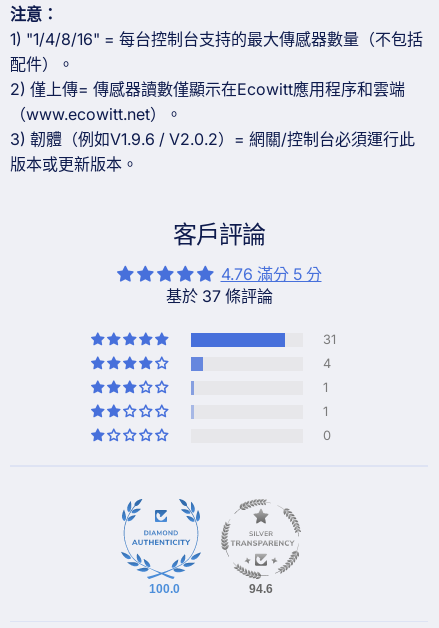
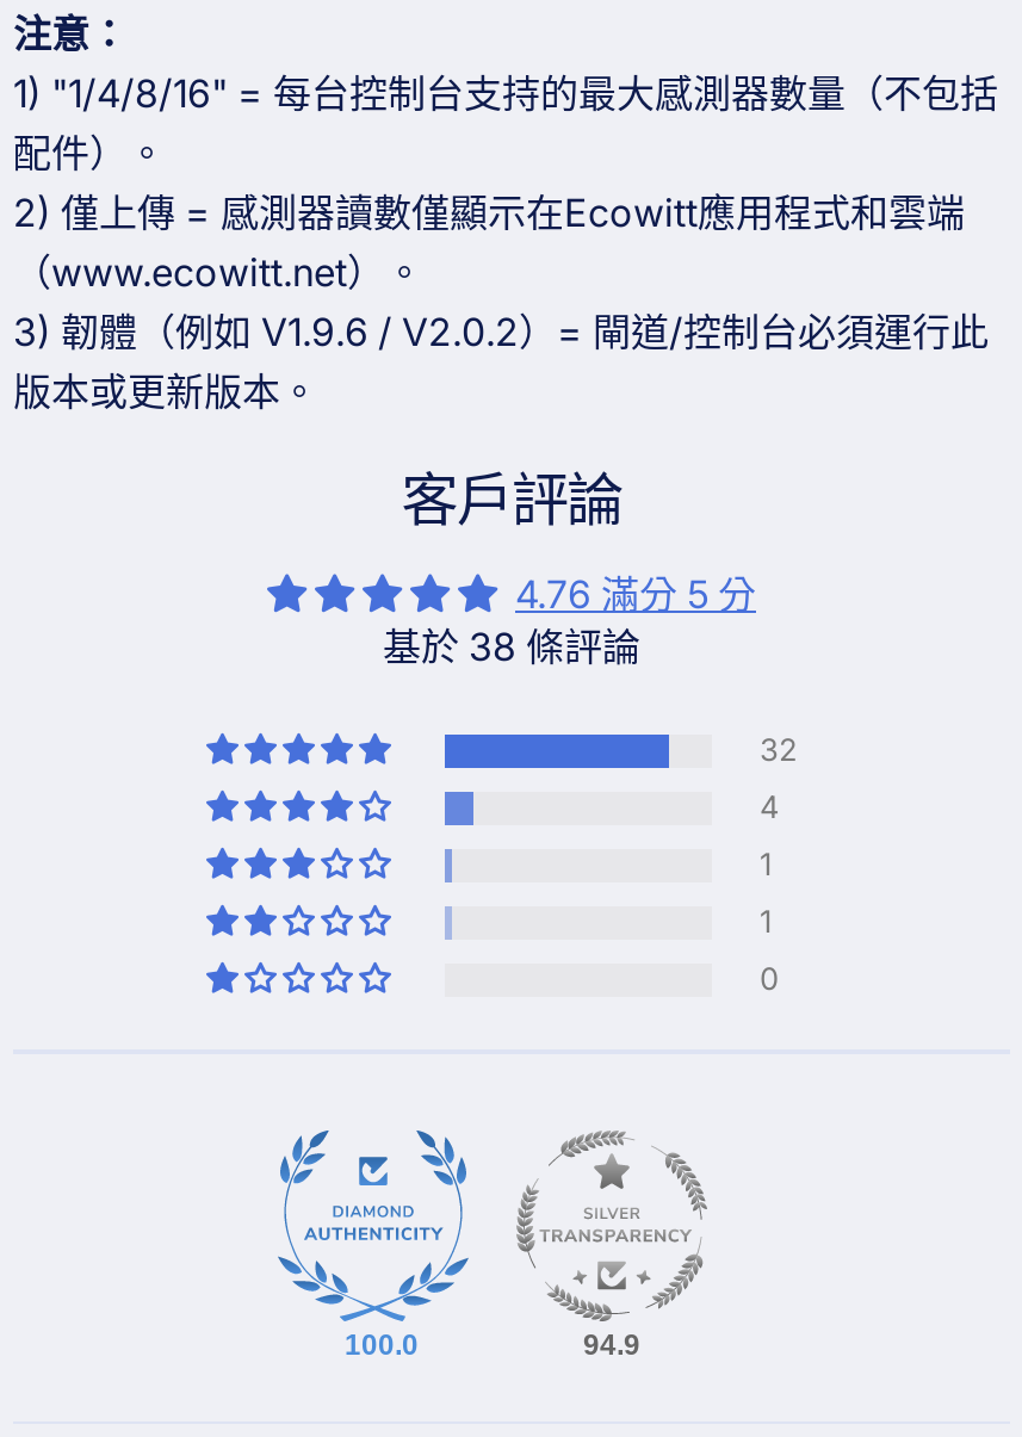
[10,29,423,49] 1) "1/4/8/16" = 每台控制台支持的最大傳感器數量（不包括 -> [13,68,998,116] 1) "1/4/8/16" = 每台控制台支持的最大感測器數量（不包括
[10,79,405,99] 2) 僅上傳= 傳感器讀數僅顯示在Ecowitt應用程序和雲端 -> [13,187,965,235] 2) 僅上傳 = 感測器讀數僅顯示在Ecowitt應用程式和雲端
[10,129,415,149] 3) 韌體（例如V1.9.6 / V2.0.2）= 網關/控制台必須運行此 -> [13,307,989,354] 3) 韌體（例如 V1.9.6 / V2.0.2）= 閘道/控制台必須運行此
[165,286,272,306] 基於 37 條評論 -> [383,622,640,669] 基於 38 條評論
[323,332,336,347] 31 -> [760,732,798,768] 32
[249,582,273,596] 94.6 -> [583,1328,640,1361] 94.9

